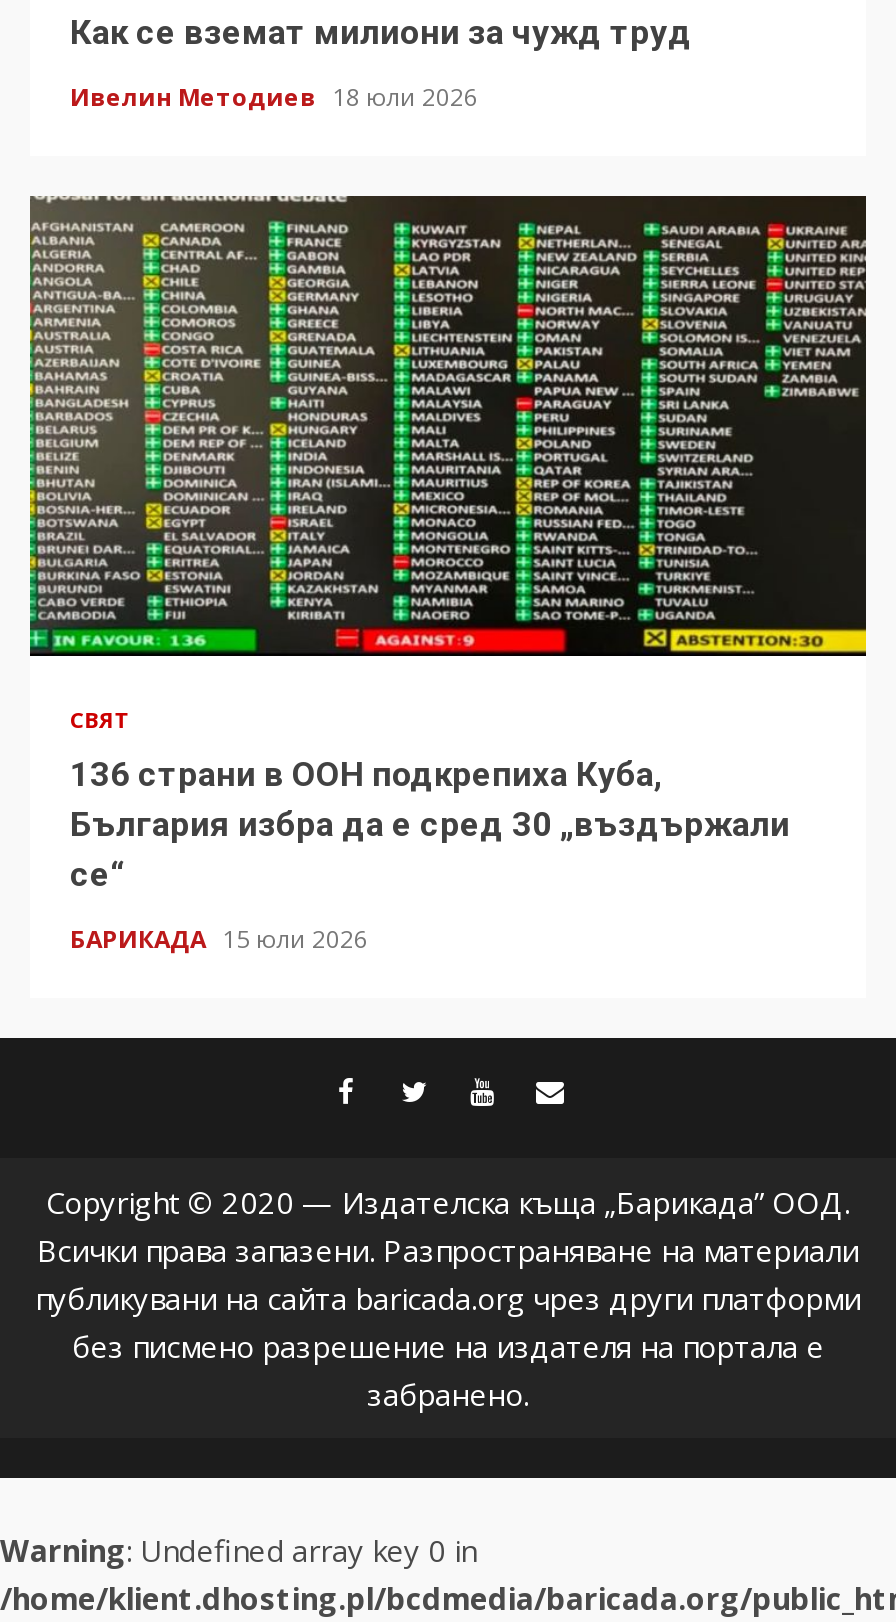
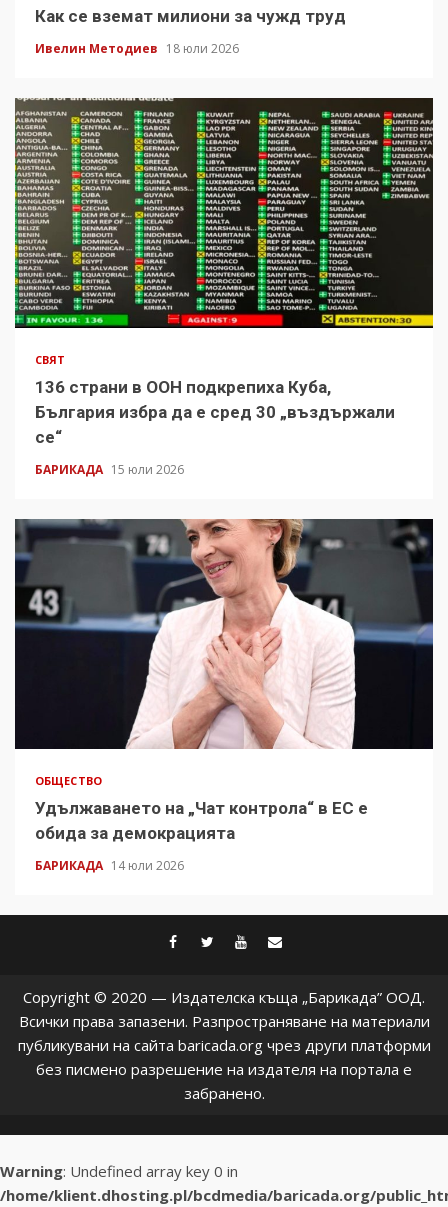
none -> [14,518,434,874] [image] | ОБЩЕСТВО | Удължаването на „Чат контрола“ в ЕС е | обида за демокрацията | БАРИКАДА 14 юли 2026

